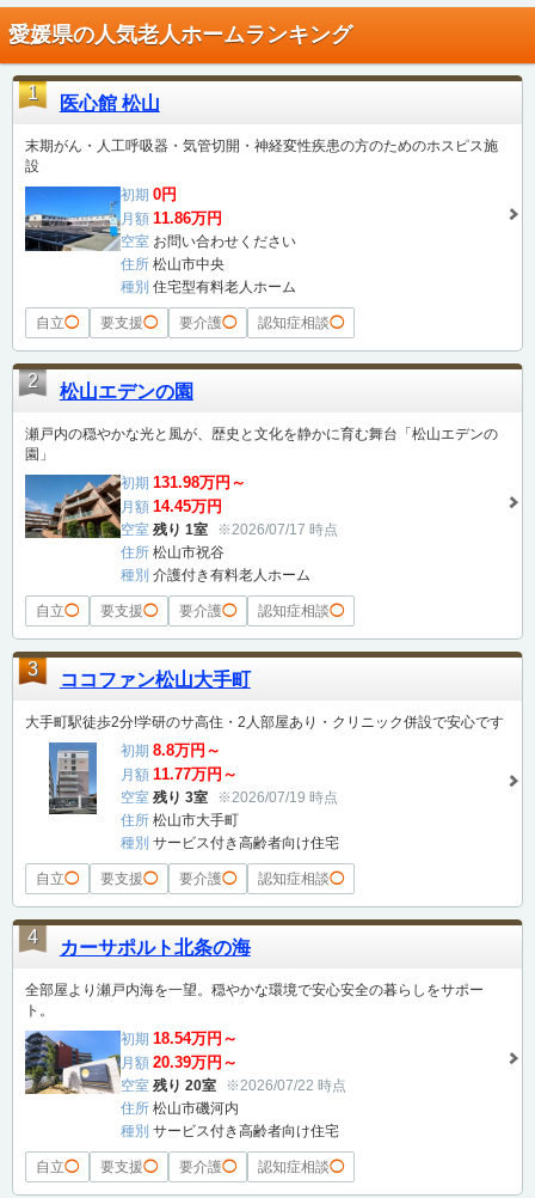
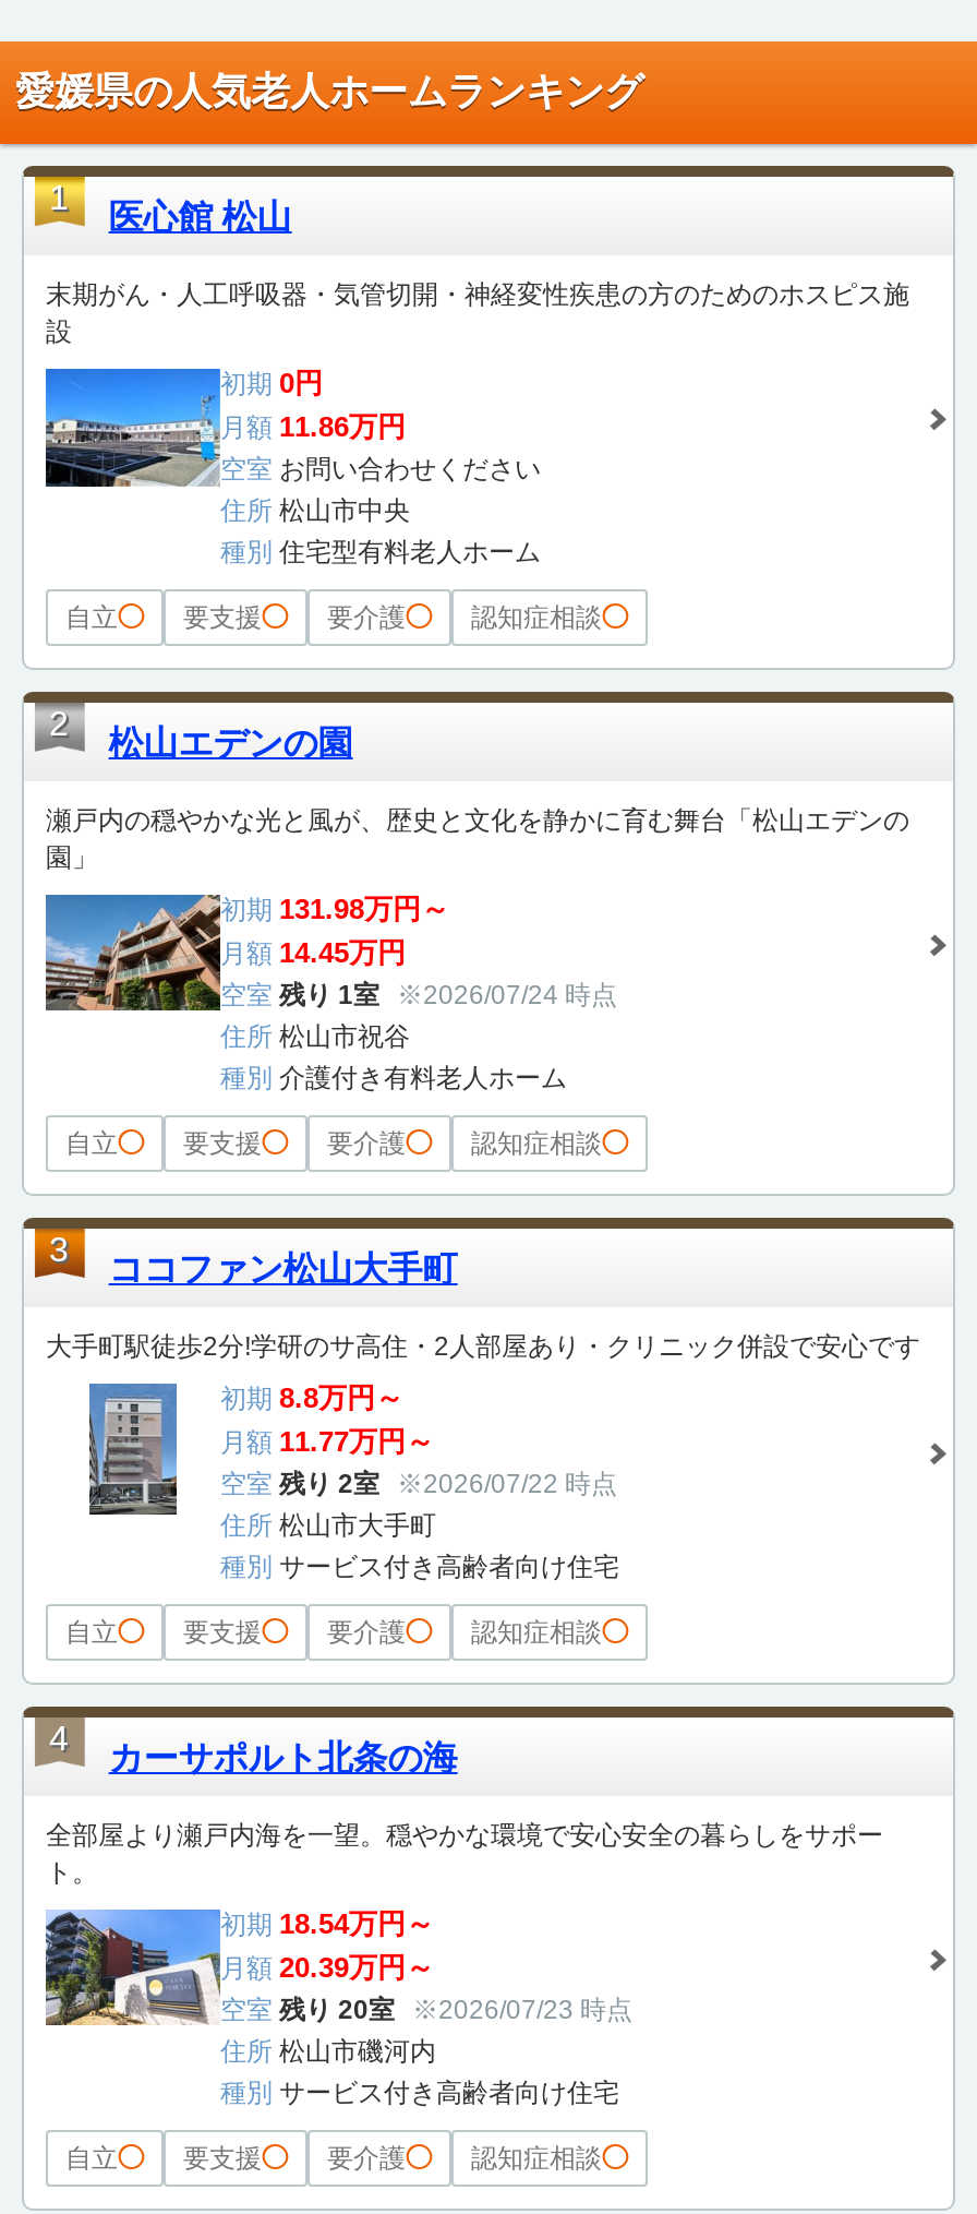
[121,521,338,538] 空室 残り 1室 ※2026/07/17 時点 -> [220,979,617,1010] 空室 残り 1室 ※2026/07/24 時点
[121,789,338,806] 空室 残り 3室 ※2026/07/19 時点 -> [220,1468,617,1499] 空室 残り 2室 ※2026/07/22 時点
[121,1077,346,1094] 空室 残り 20室 ※2026/07/22 時点 -> [220,1994,632,2025] 空室 残り 20室 ※2026/07/23 時点

